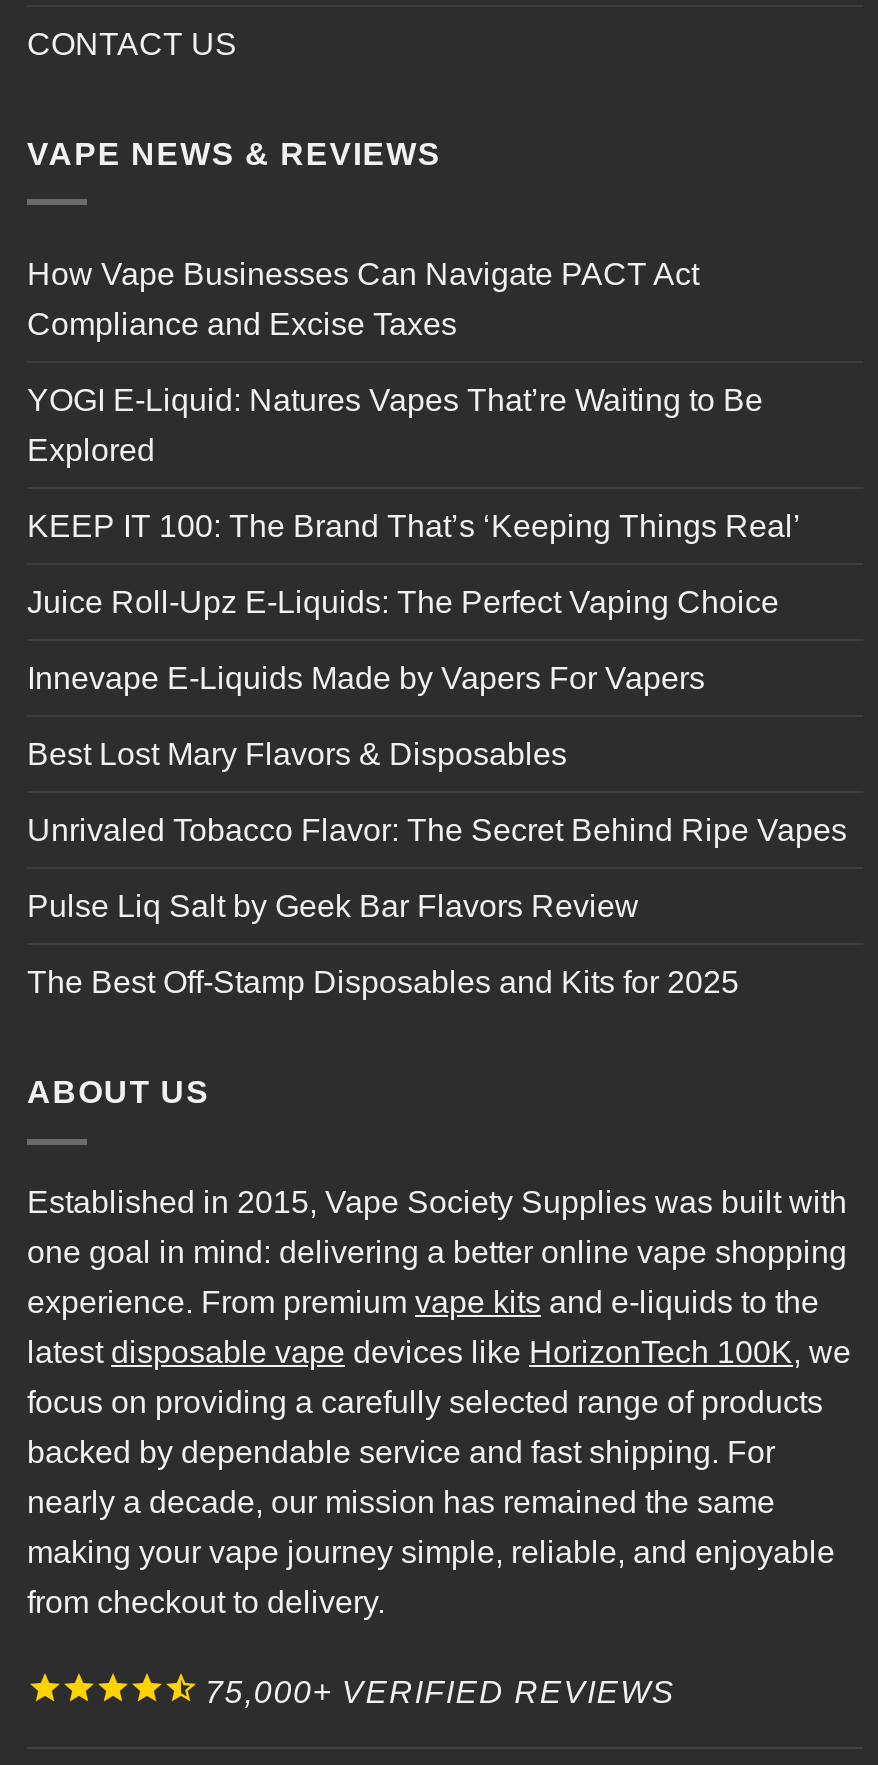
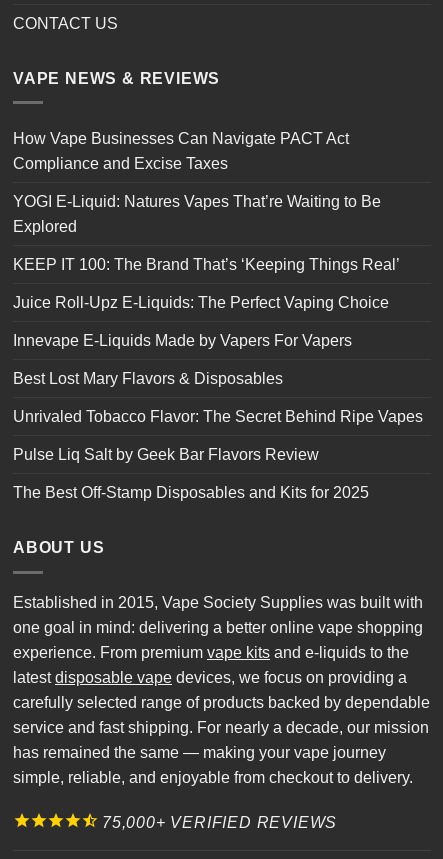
[27,1334,851,1618] latest disposable vape devices like HorizonTech 100K, we | focus on providing a carefully selected range of products | backed by dependable service and fast shipping. For | nearly a decade, our mission has remained the same | making your vape journey simple, reliable, and enjoyable | from checkout to delivery. -> [13,669,430,786] latest disposable vape devices, we focus on providing a | carefully selected range of products backed by dependable | service and fast shipping. For nearly a decade, our mission | has remained the same — making your vape journey | simple, reliable, and enjoyable from checkout to delivery.

